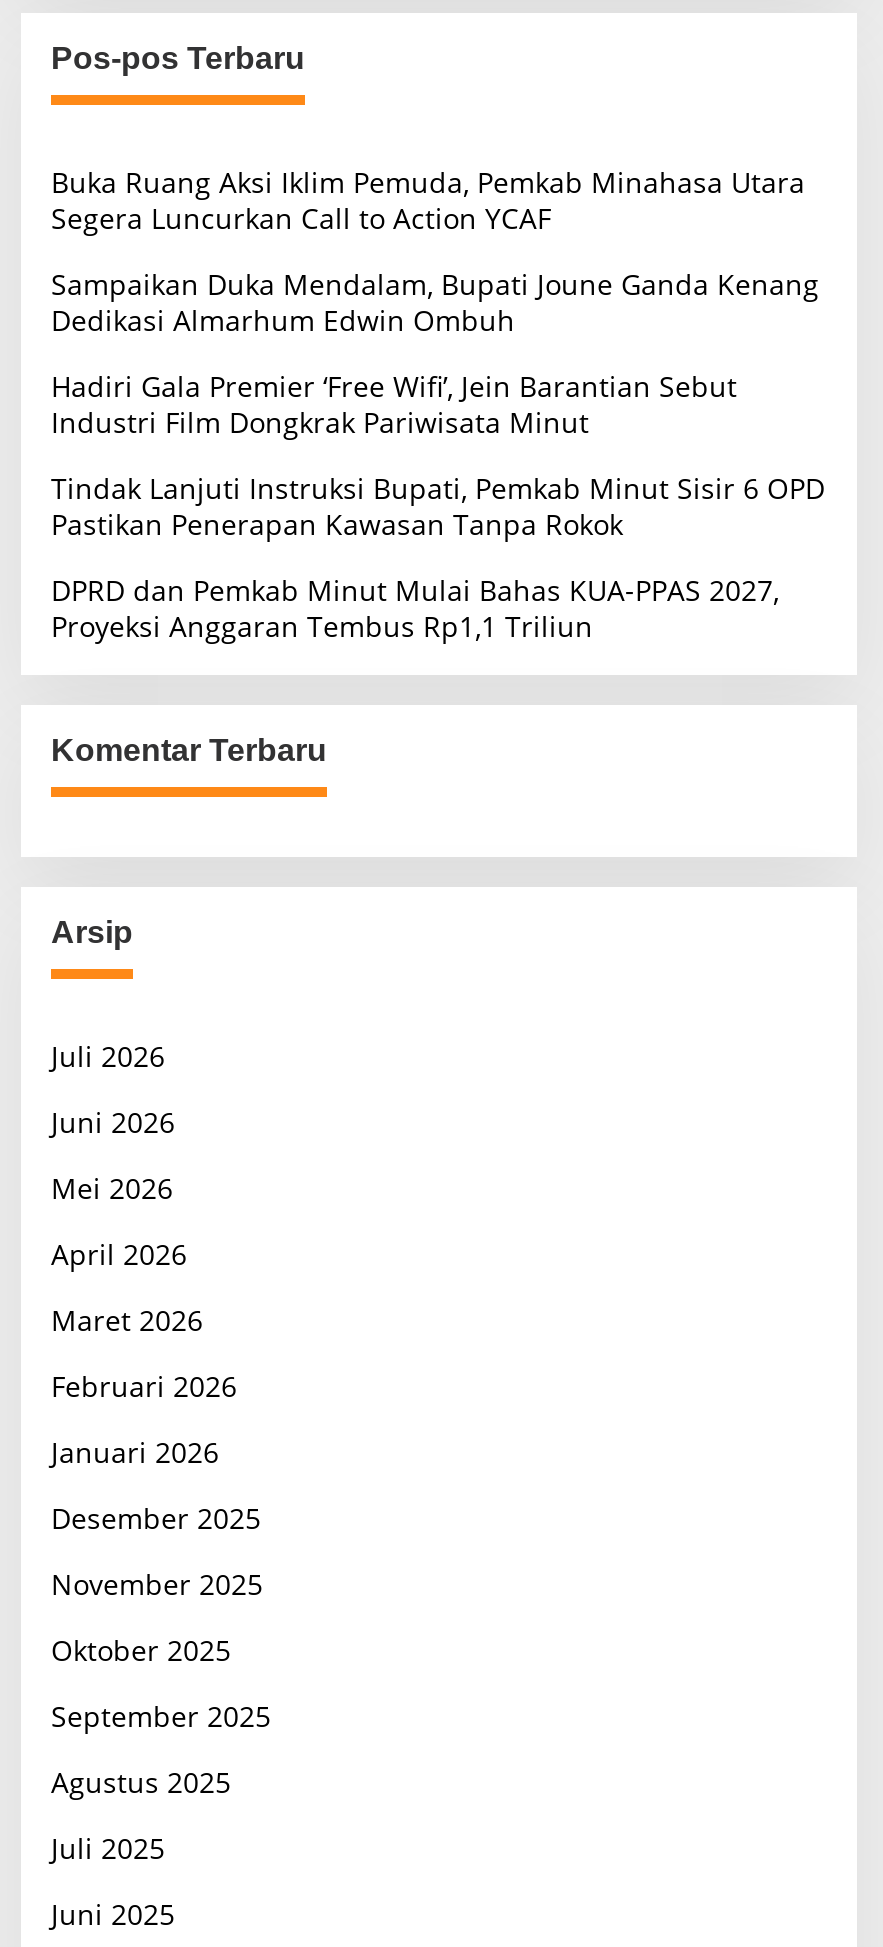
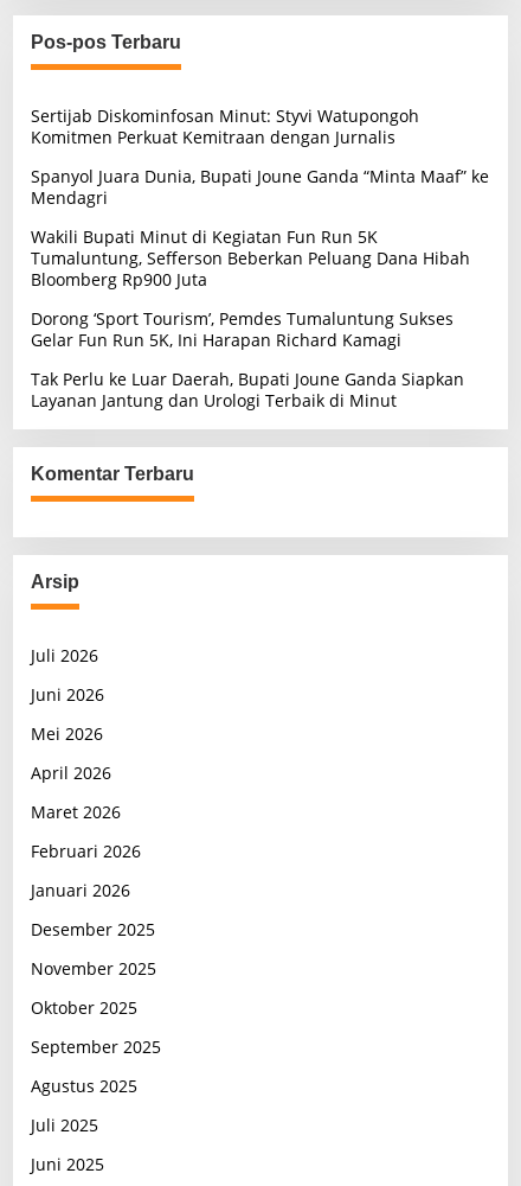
[51,163,805,237] Buka Ruang Aksi Iklim Pemuda, Pemkab Minahasa Utara | Segera Luncurkan Call to Action YCAF -> [31,104,419,148] Sertijab Diskominfosan Minut: Styvi Watupongoh | Komitmen Perkuat Kemitraan dengan Jurnalis
[51,265,819,339] Sampaikan Duka Mendalam, Bupati Joune Ganda Kenang | Dedikasi Almarhum Edwin Ombuh -> [31,165,489,209] Spanyol Juara Dunia, Bupati Joune Ganda “Minta Maaf” ke | Mendagri
[51,367,737,441] Hadiri Gala Premier ‘Free Wifi’, Jein Barantian Sebut | Industri Film Dongkrak Pariwisata Minut -> [31,225,470,291] Wakili Bupati Minut di Kegiatan Fun Run 5K | Tumaluntung, Sefferson Beberkan Peluang Dana Hibah | Bloomberg Rp900 Juta
[51,469,825,543] Tindak Lanjuti Instruksi Bupati, Pemkab Minut Sisir 6 OPD | Pastikan Penerapan Kawasan Tanpa Rokok -> [31,307,454,351] Dorong ‘Sport Tourism’, Pemdes Tumaluntung Sukses | Gelar Fun Run 5K, Ini Harapan Richard Kamagi
[51,571,779,645] DPRD dan Pemkab Minut Mulai Bahas KUA-PPAS 2027, | Proyeksi Anggaran Tembus Rp1,1 Triliun -> [31,368,464,412] Tak Perlu ke Luar Daerah, Bupati Joune Ganda Siapkan | Layanan Jantung dan Urologi Terbaik di Minut

